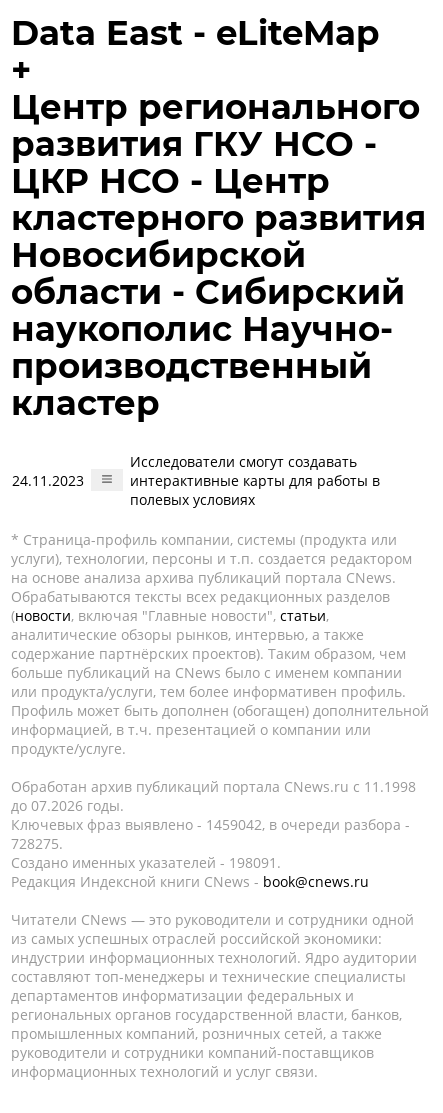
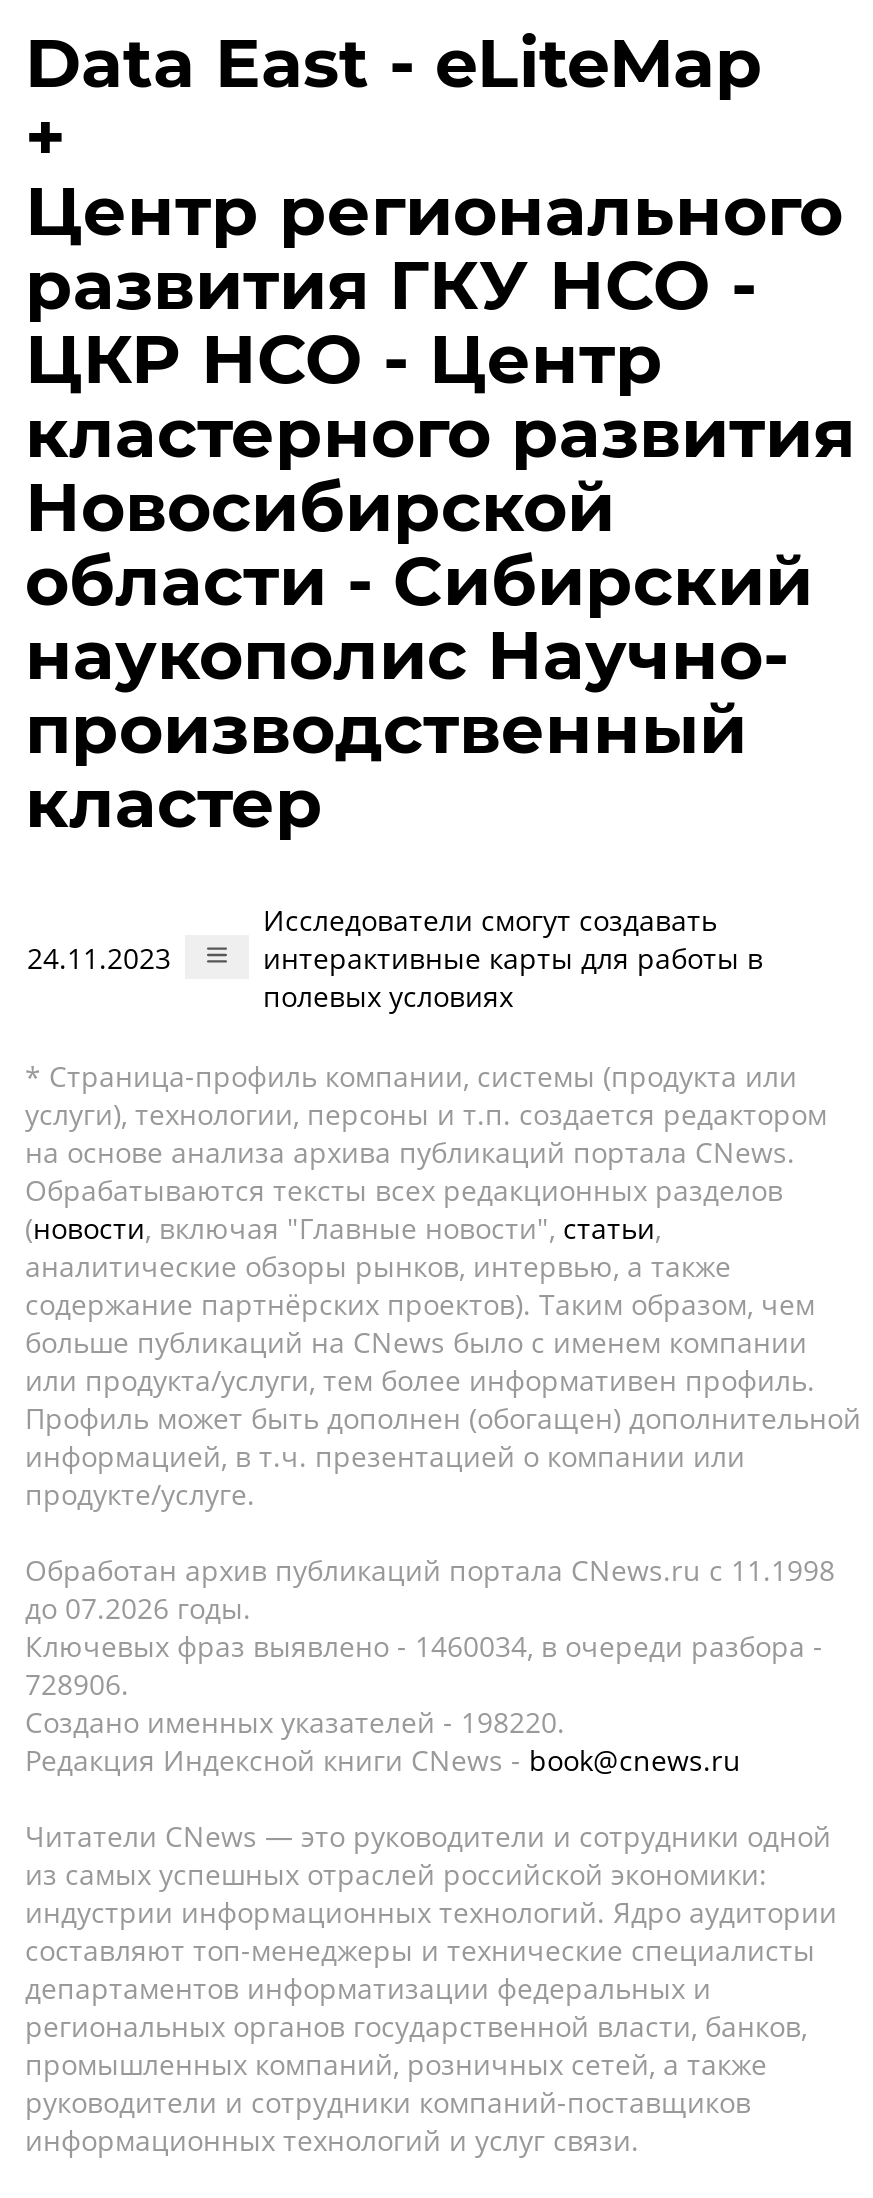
[11,815,410,834] Ключевых фраз выявлено - 1459042, в очереди разбора - -> [25,1627,823,1665] Ключевых фраз выявлено - 1460034, в очереди разбора -
[11,834,63,853] 728275. -> [25,1665,129,1703] 728906.
[11,853,281,872] Создано именных указателей - 198091. -> [25,1703,565,1741] Создано именных указателей - 198220.

